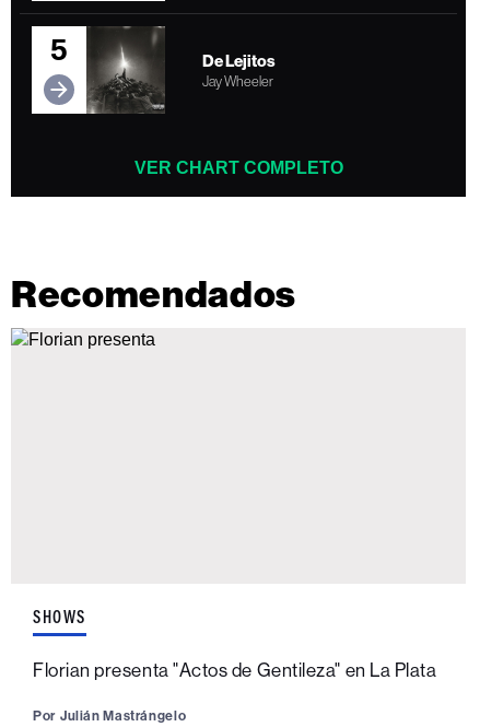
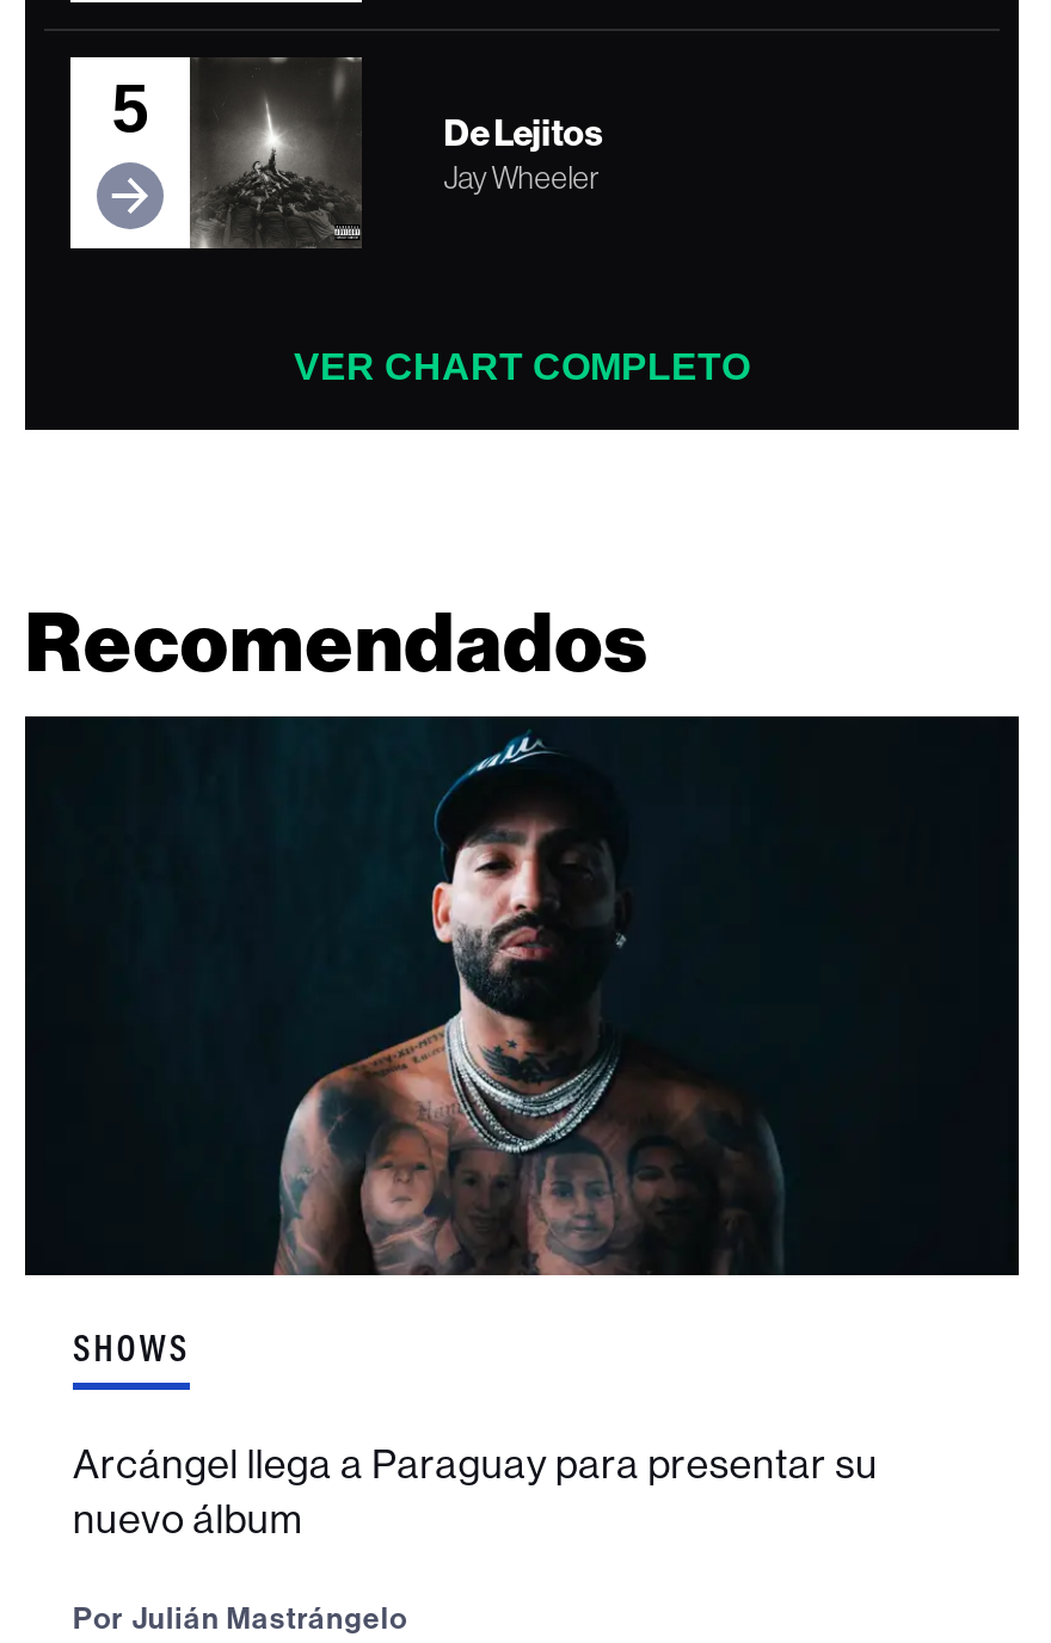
none -> [23,714,1021,1278] [image]
[33,659,437,681] Florian presenta "Actos de Gentileza" en La Plata -> [73,1440,878,1543] Arcángel llega a Paraguay para presentar su | nuevo álbum

